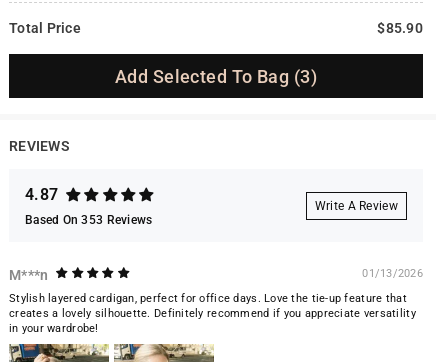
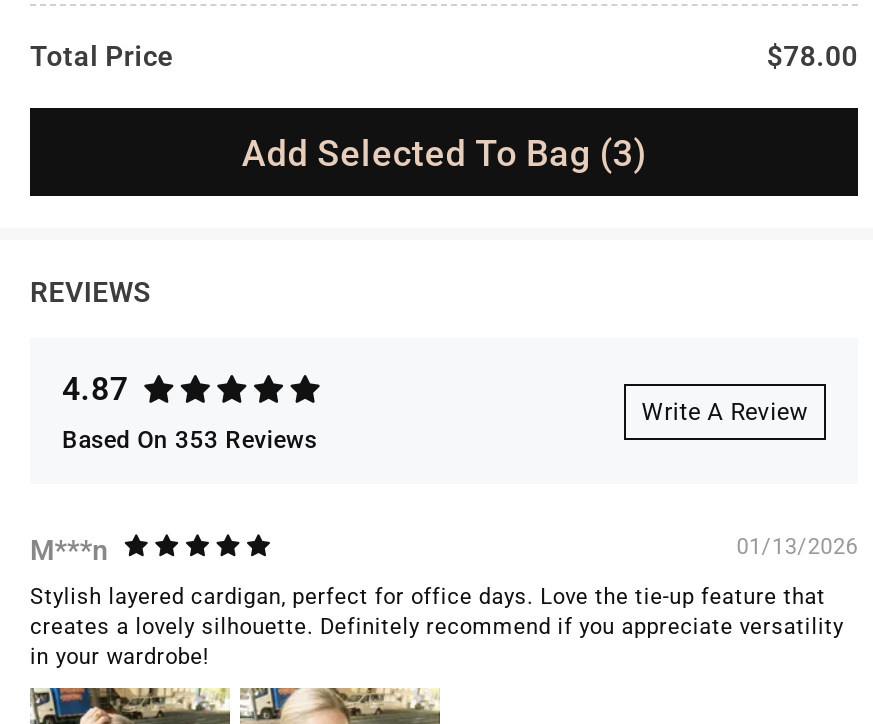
[377,20,423,36] $85.90 -> [767,40,858,72] $78.00

